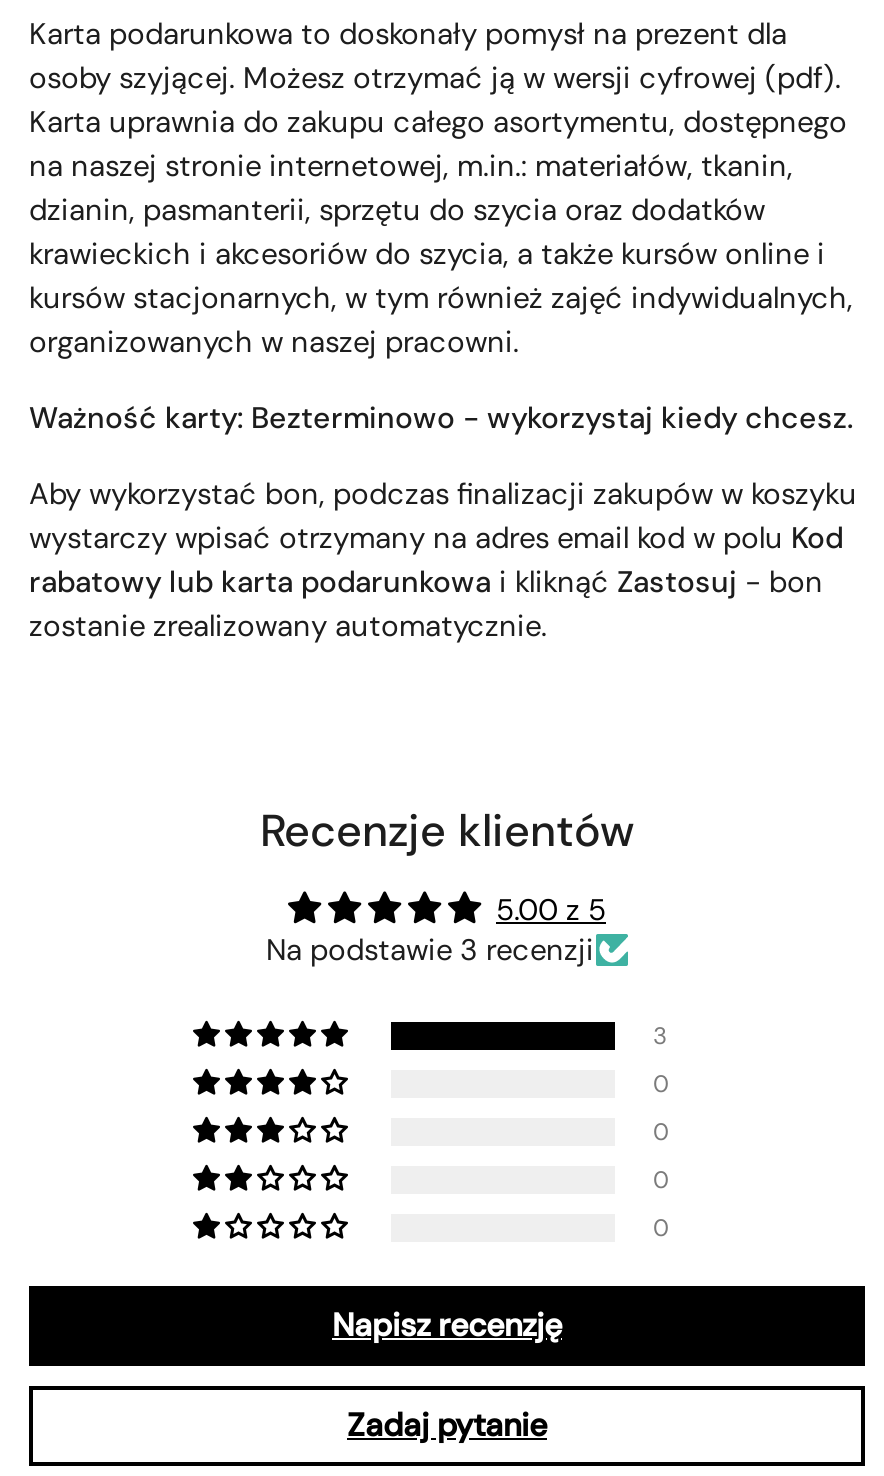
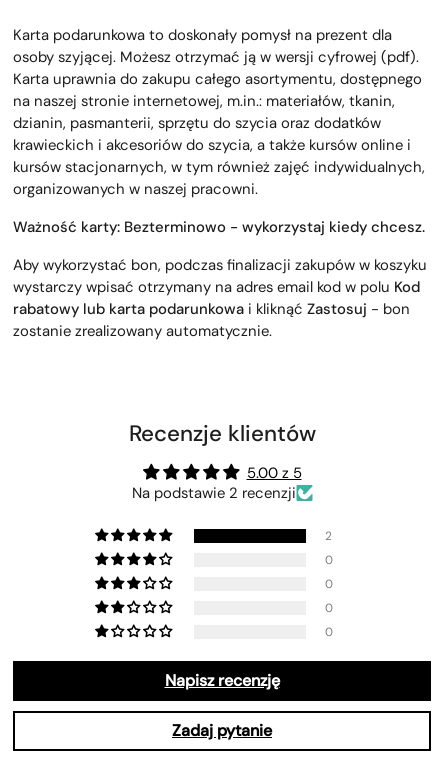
[266,930,594,970] Na podstawie 3 recenzji -> [131,483,295,503] Na podstawie 2 recenzji
[653,1020,667,1052] 3 -> [325,528,332,544] 2

